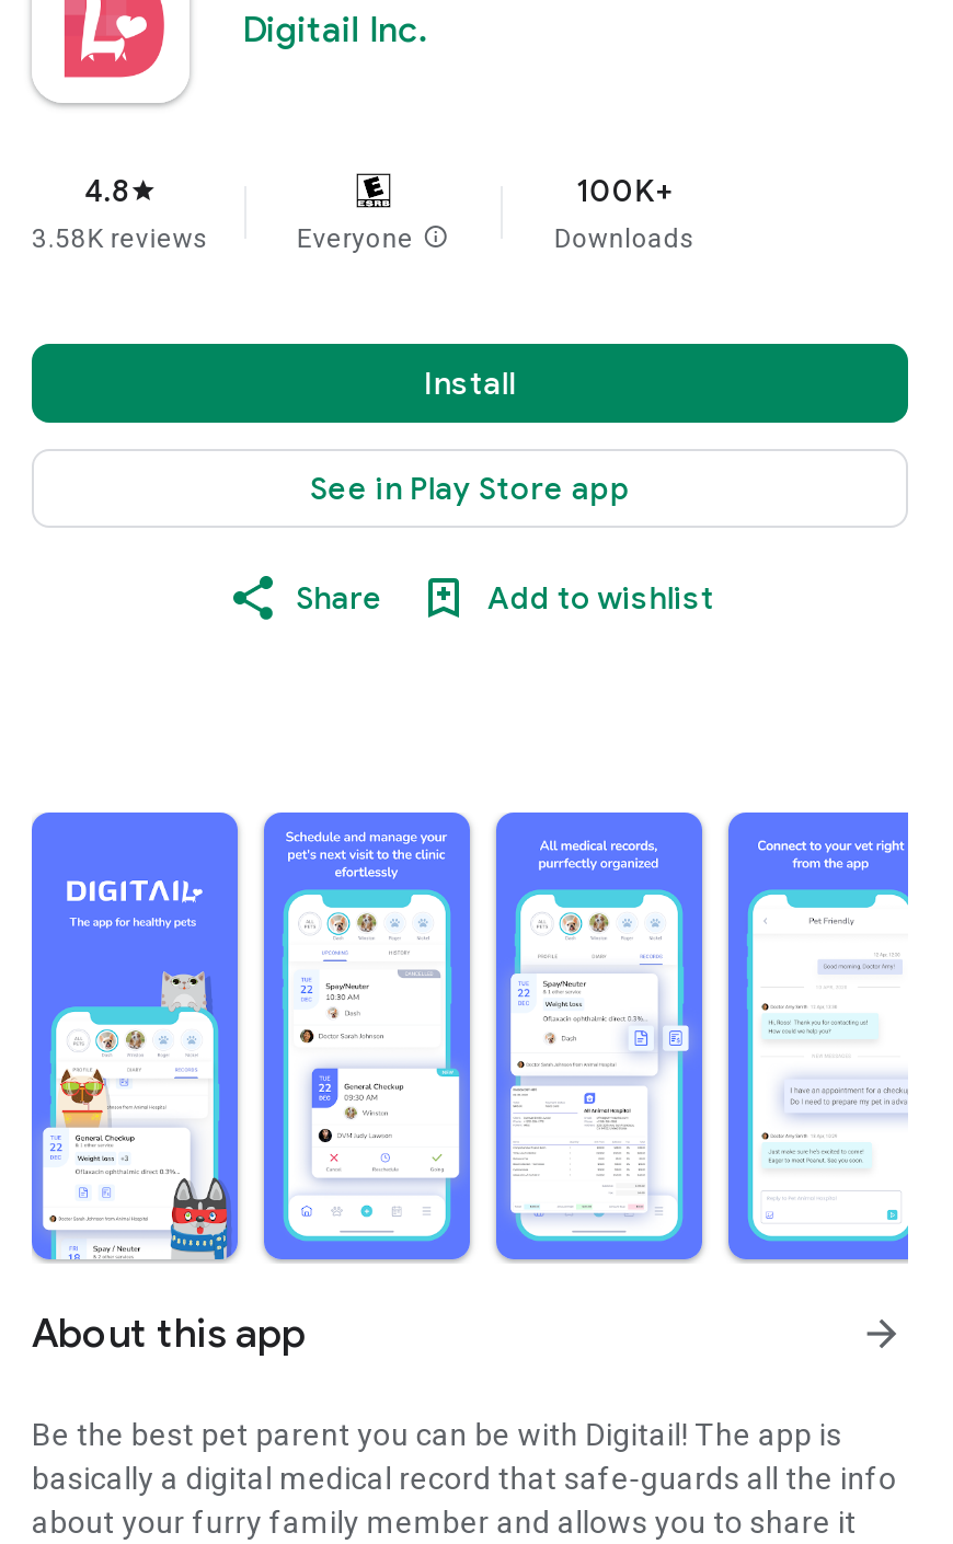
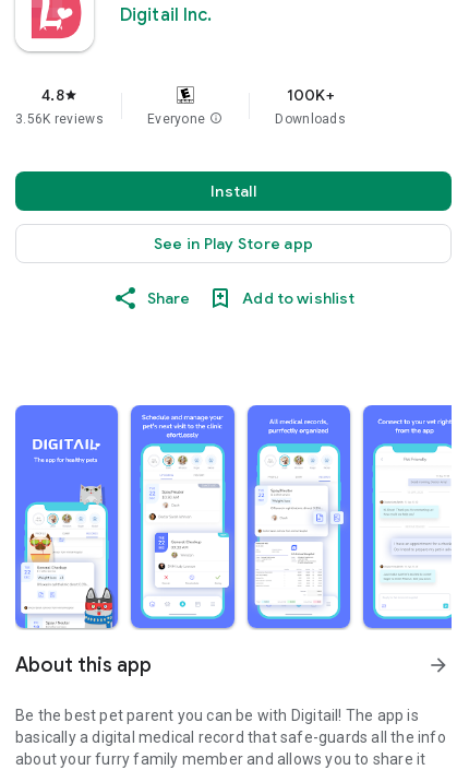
[32,223,209,254] 3.58K reviews -> [15,111,104,127] 3.56K reviews

